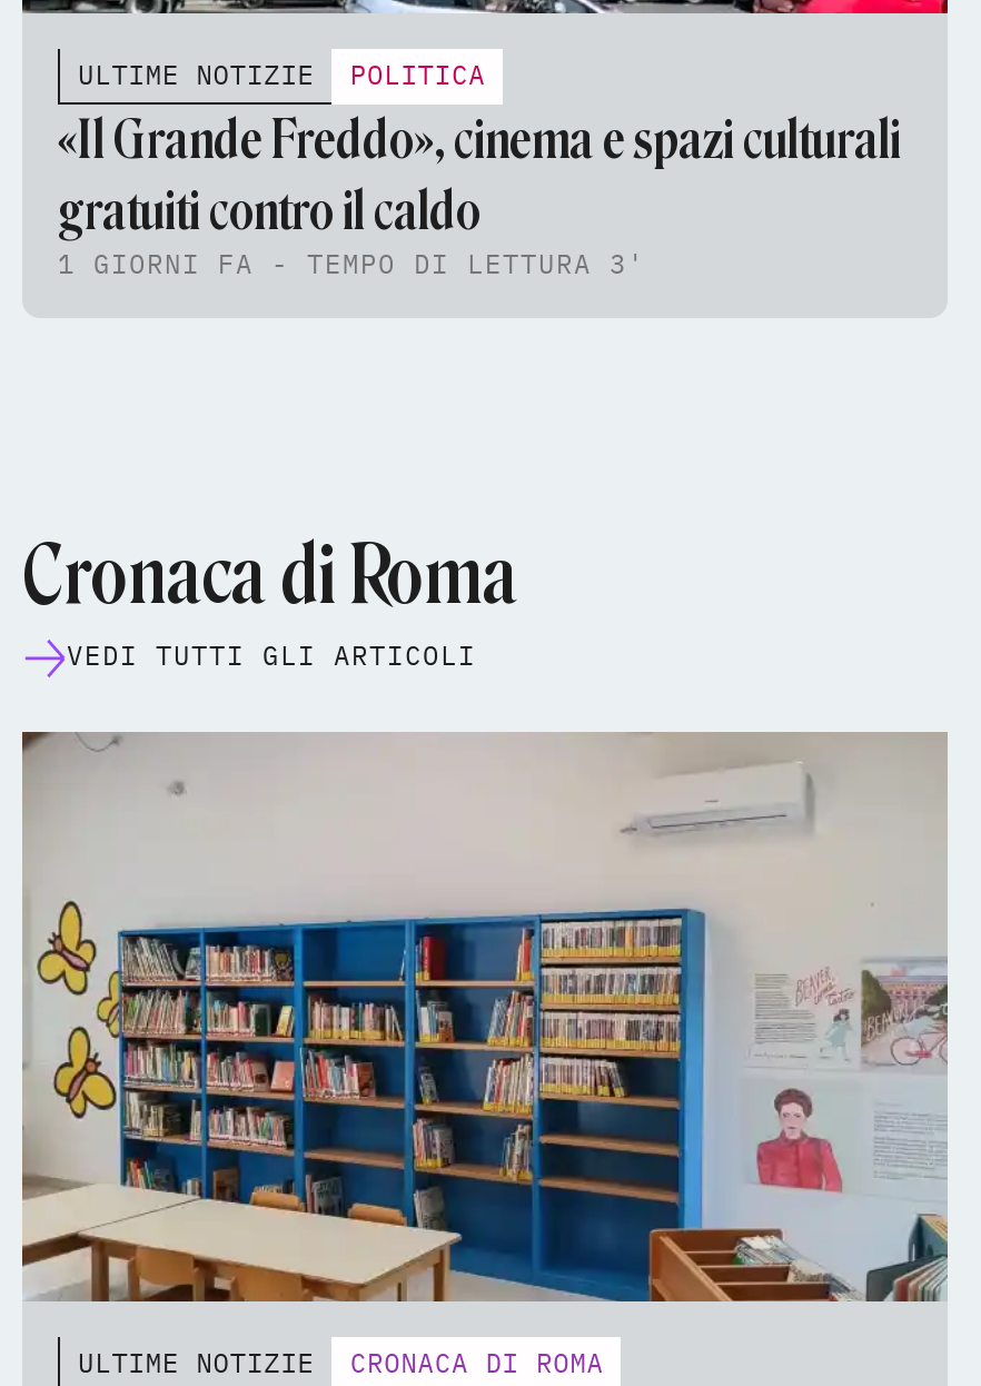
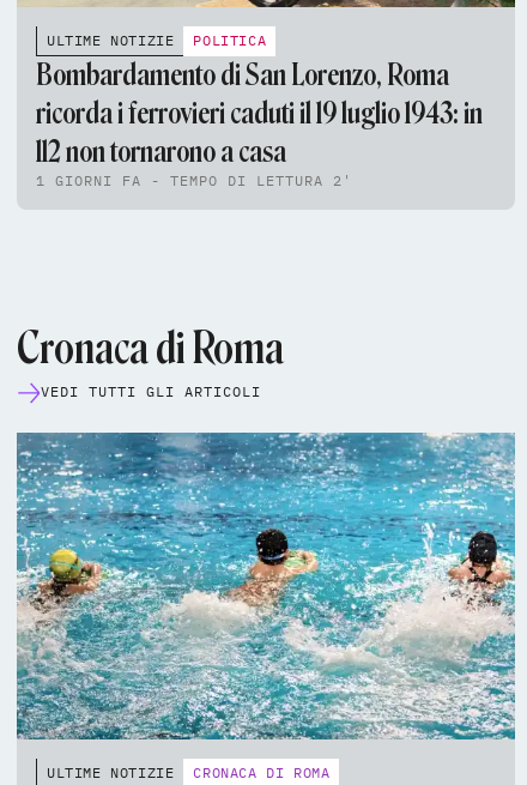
[58,108,901,281] «Il Grande Freddo», cinema e spazi culturali | gratuiti contro il caldo | 1 GIORNI FA - TEMPO DI LETTURA 3' -> [36,58,483,190] Bombardamento di San Lorenzo, Roma | ricorda i ferrovieri caduti il 19 luglio 1943: in | 112 non tornarono a casa | 1 GIORNI FA - TEMPO DI LETTURA 2'
[20,730,950,1304] [image] -> [16,431,516,741] [image]

